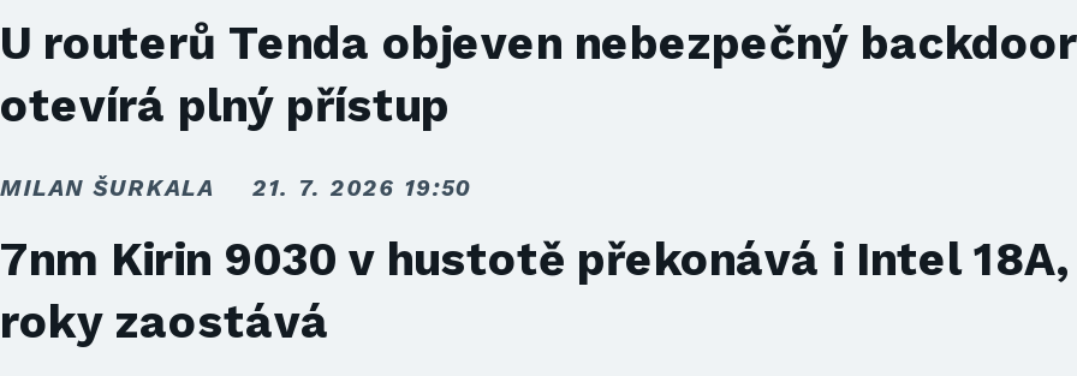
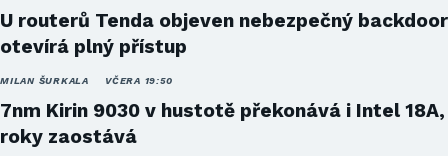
[0,174,471,200] MILAN ŠURKALA 21. 7. 2026 19:50 -> [0,75,172,86] MILAN ŠURKALA VČERA 19:50

